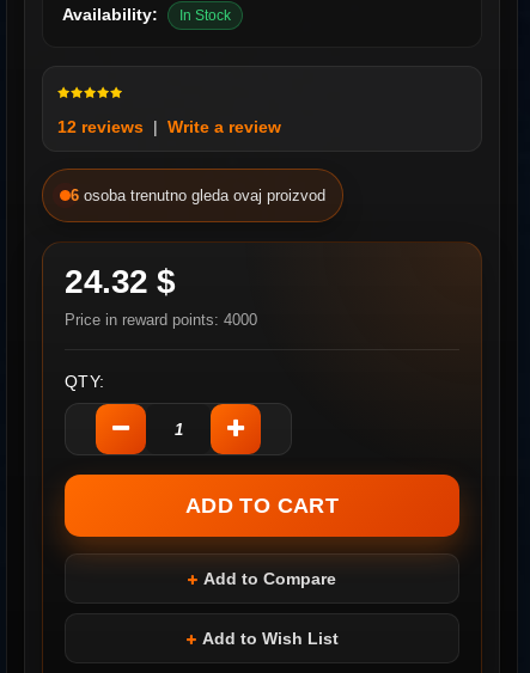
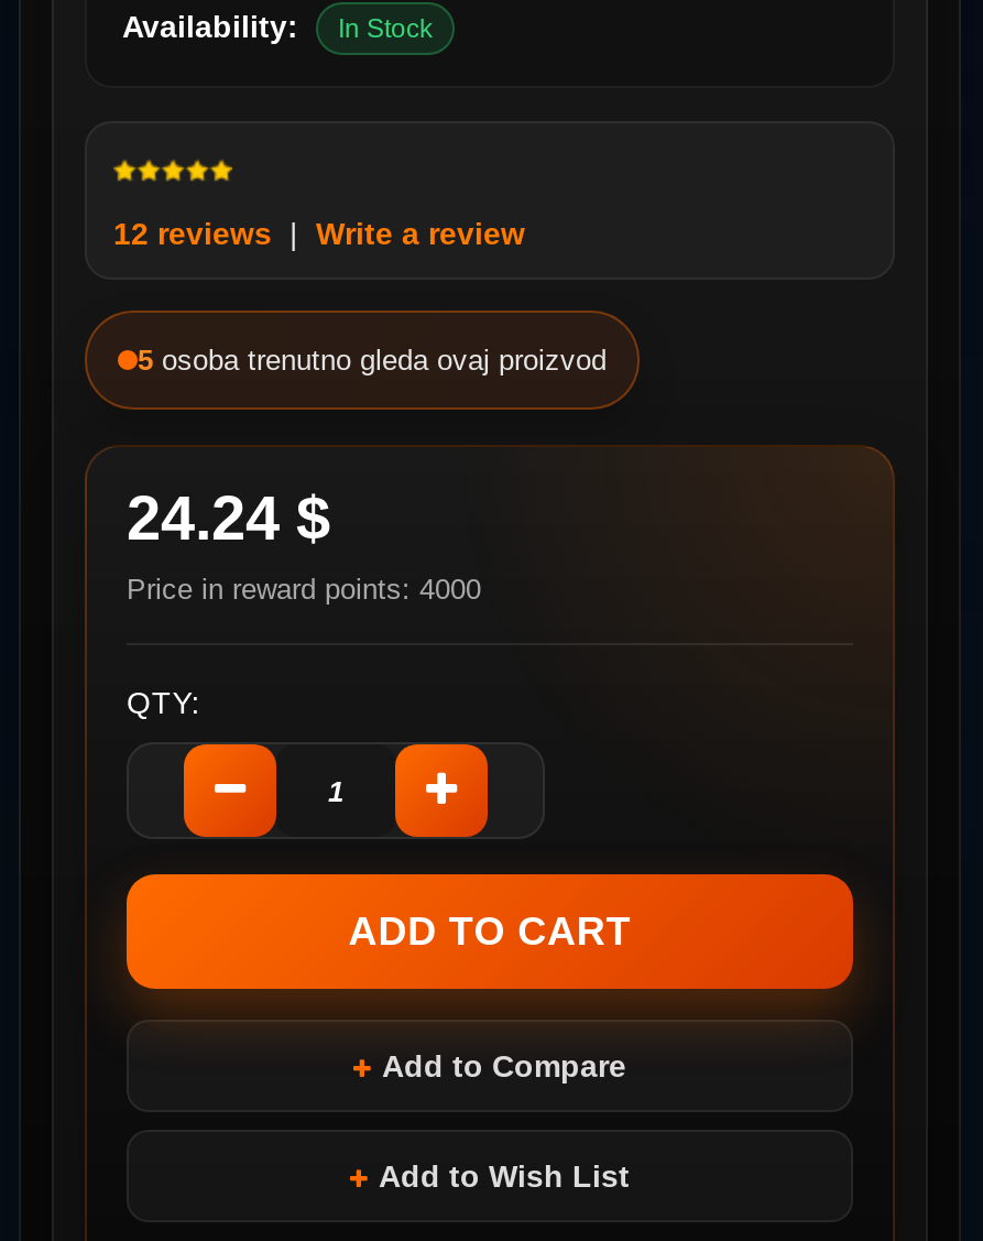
[71,186,325,204] 6 osoba trenutno gleda ovaj proizvod -> [138,343,607,376] 5 osoba trenutno gleda ovaj proizvod
[65,263,175,300] 24.32 $ -> [127,485,330,553] 24.24 $

